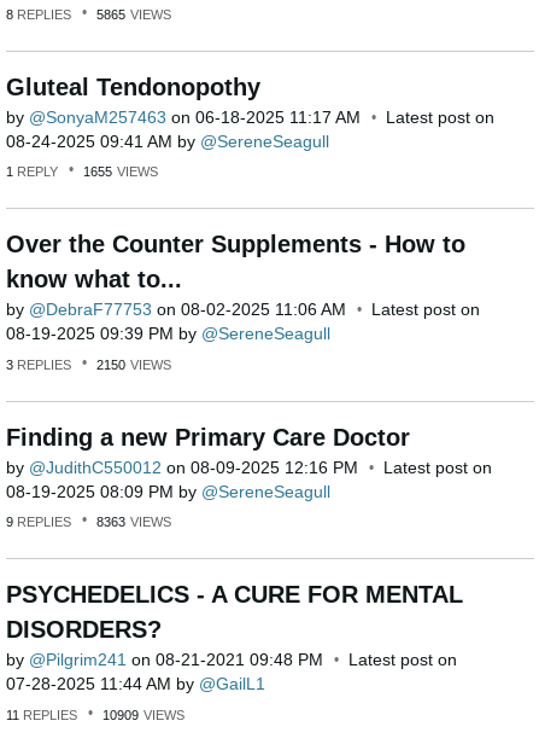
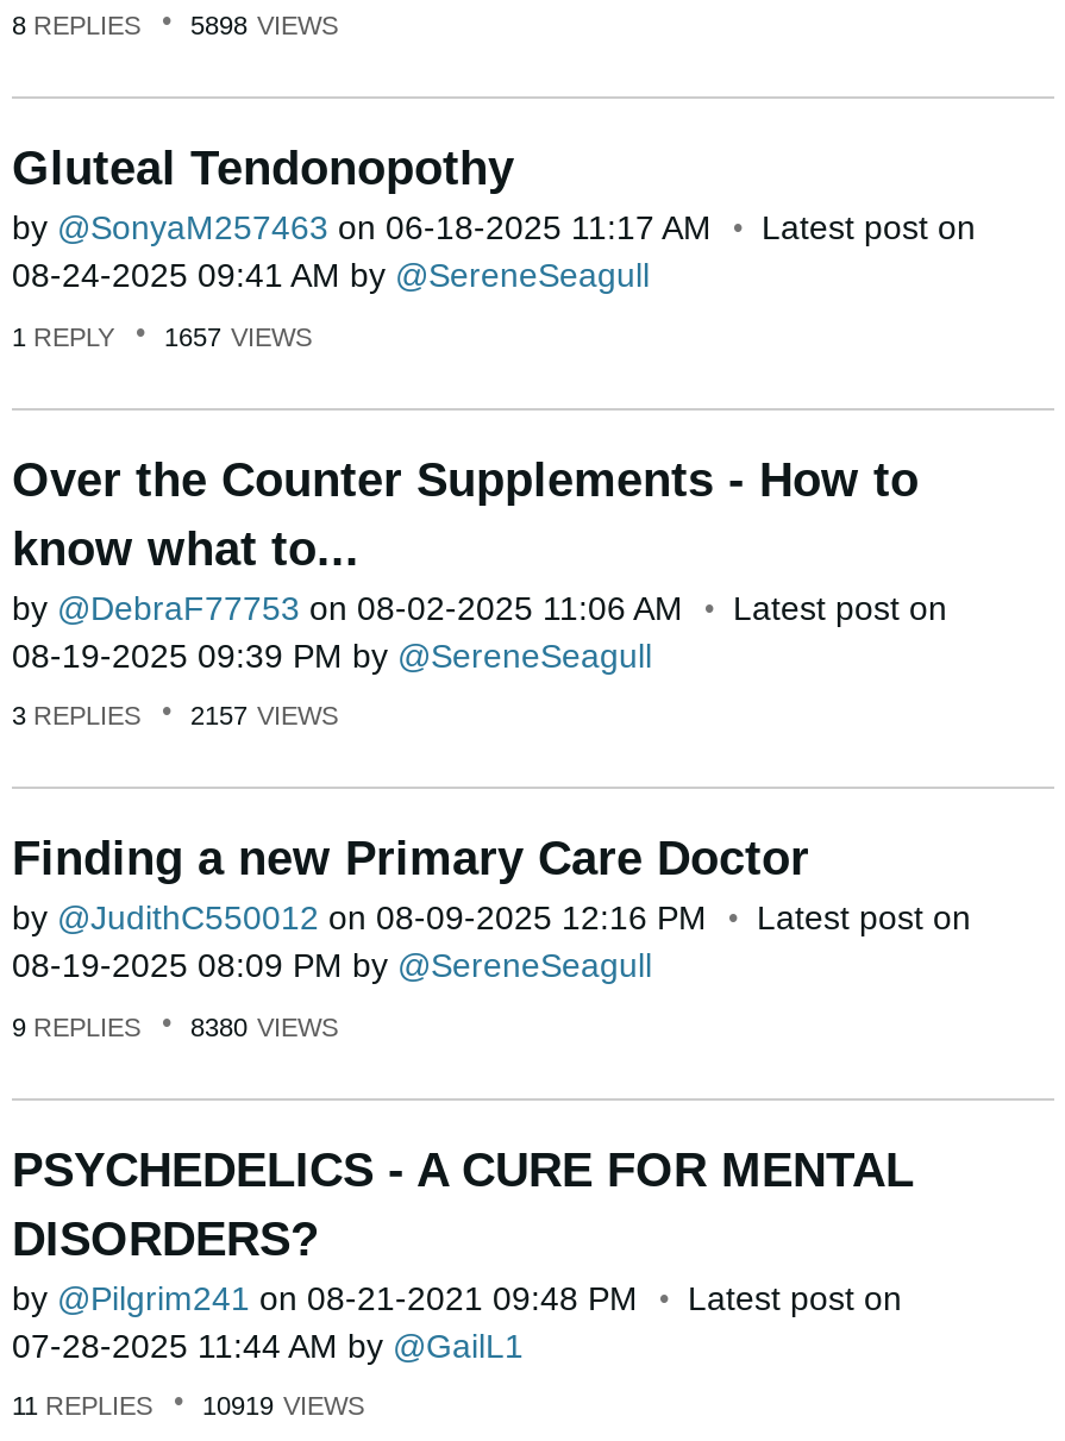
[6,7,171,21] 8 REPLIES 5865 VIEWS -> [12,11,338,40] 8 REPLIES 5898 VIEWS
[6,165,158,179] 1 REPLY 1655 VIEWS -> [12,322,312,350] 1 REPLY 1657 VIEWS
[6,357,171,372] 3 REPLIES 2150 VIEWS -> [12,701,338,730] 3 REPLIES 2157 VIEWS
[6,515,171,529] 9 REPLIES 8363 VIEWS -> [12,1012,338,1040] 9 REPLIES 8380 VIEWS
[6,707,184,722] 11 REPLIES 10909 VIEWS -> [12,1391,364,1420] 11 REPLIES 10919 VIEWS

